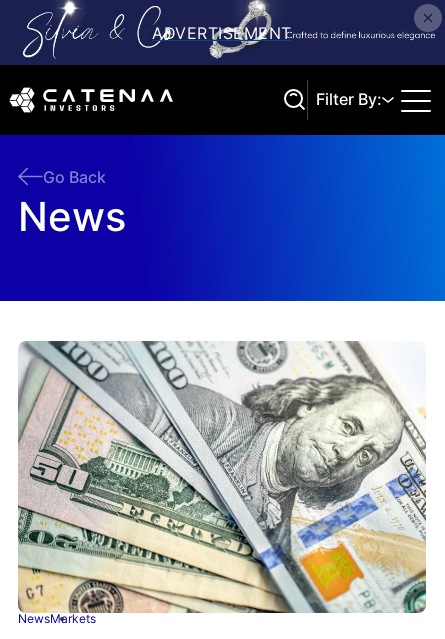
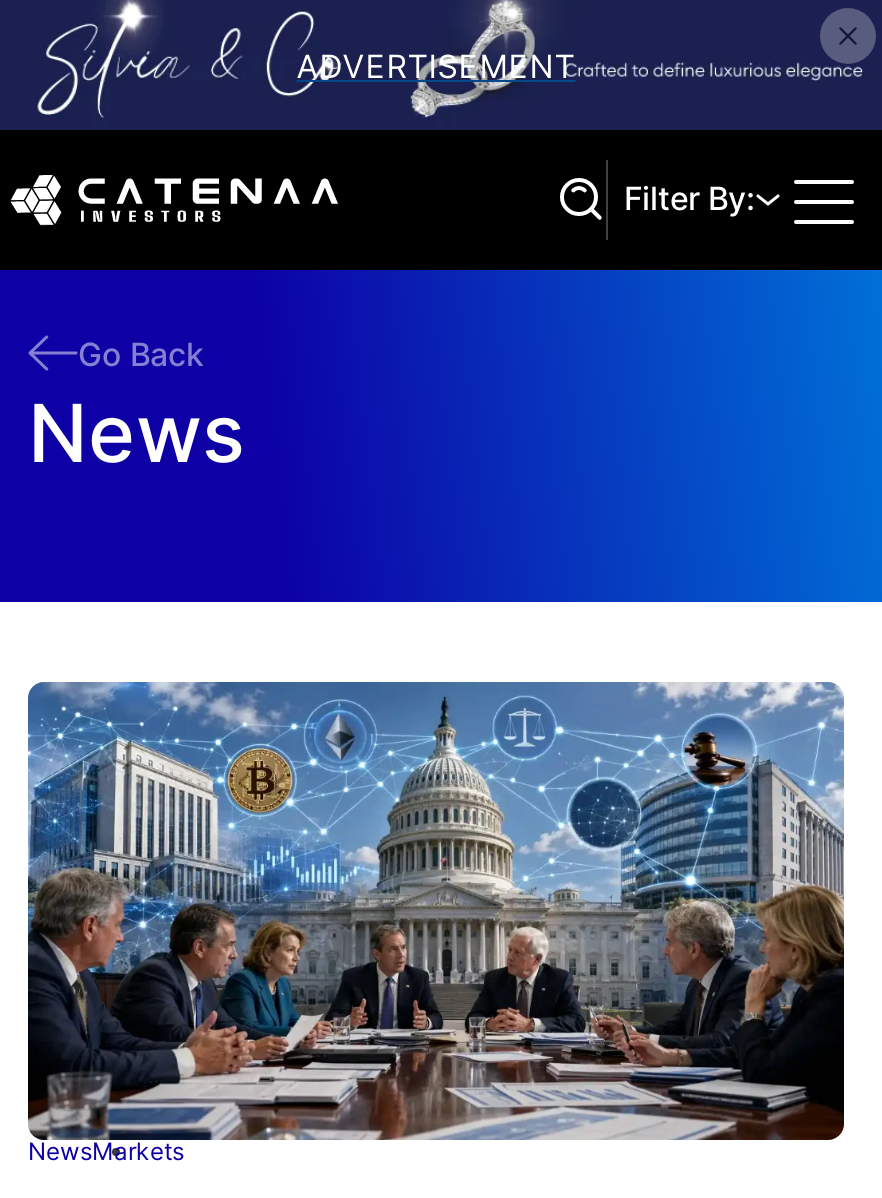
[17,340,427,614] [image] -> [26,680,846,1140] [image]

